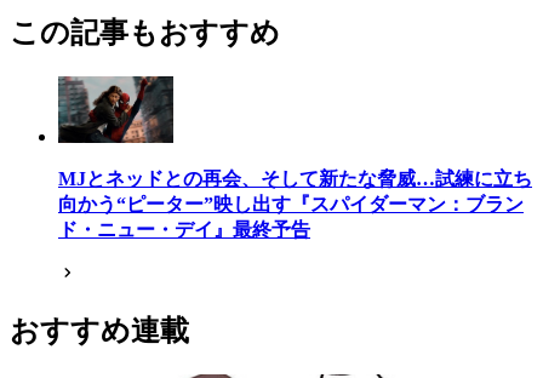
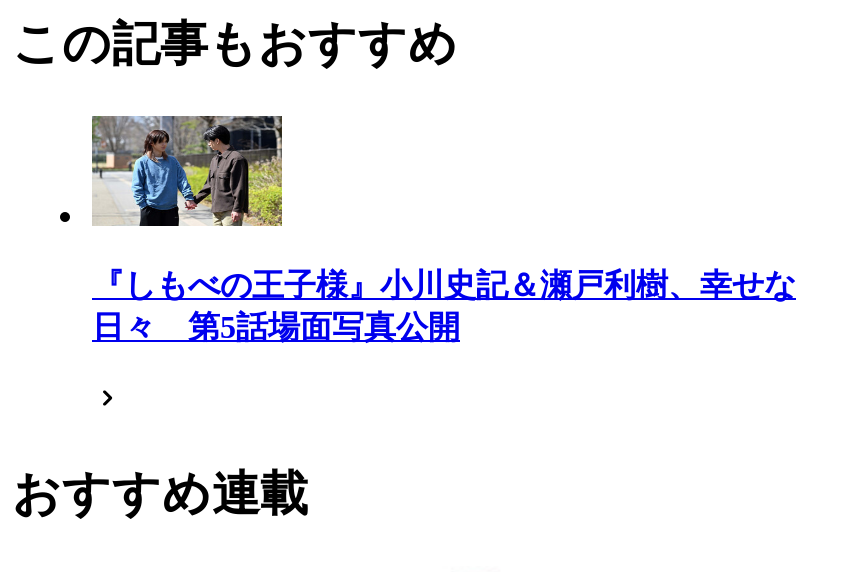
[57,76,532,240] [image] | MJとネッドとの再会、そして新たな脅威…試練に立ち | 向かう“ピーター”映し出す『スパイダーマン：ブラン | ド・ニュー・デイ』最終予告 -> [92,114,796,343] [image] | 『しもべの王子様』小川史記＆瀬戸利樹、幸せな | 日々 第5話場面写真公開

